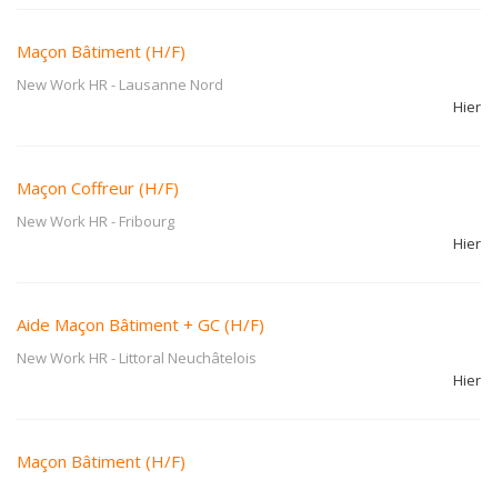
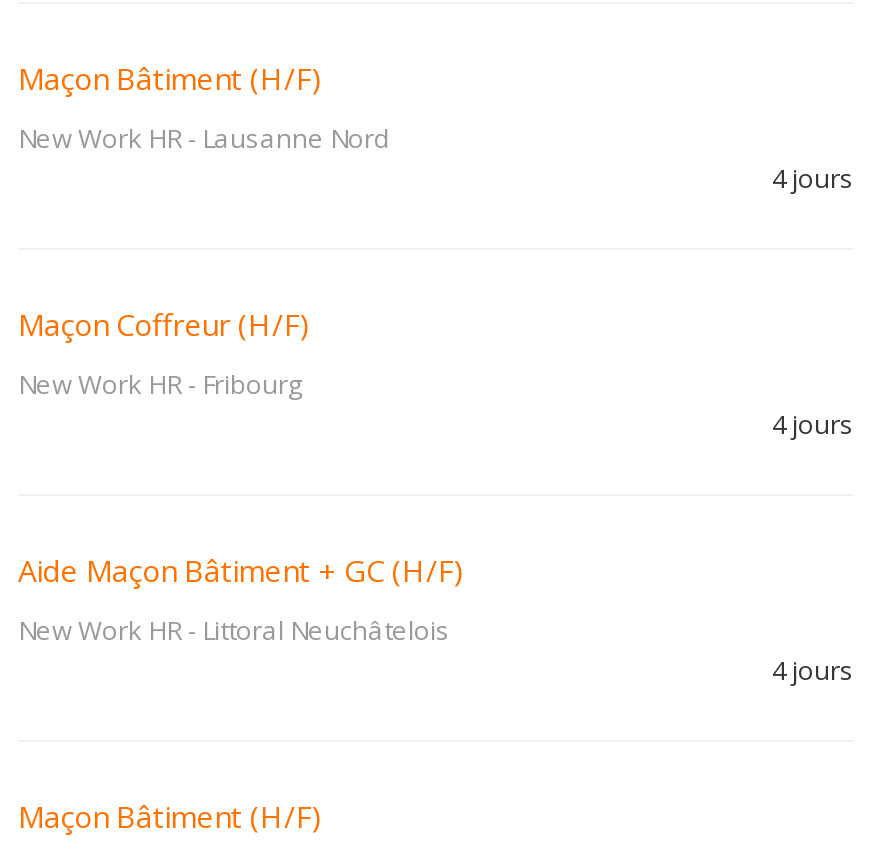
[453,97,481,117] Hier -> [772,160,854,196] 4 jours
[453,233,481,253] Hier -> [772,406,854,442] 4 jours
[453,370,481,390] Hier -> [772,652,854,688] 4 jours

